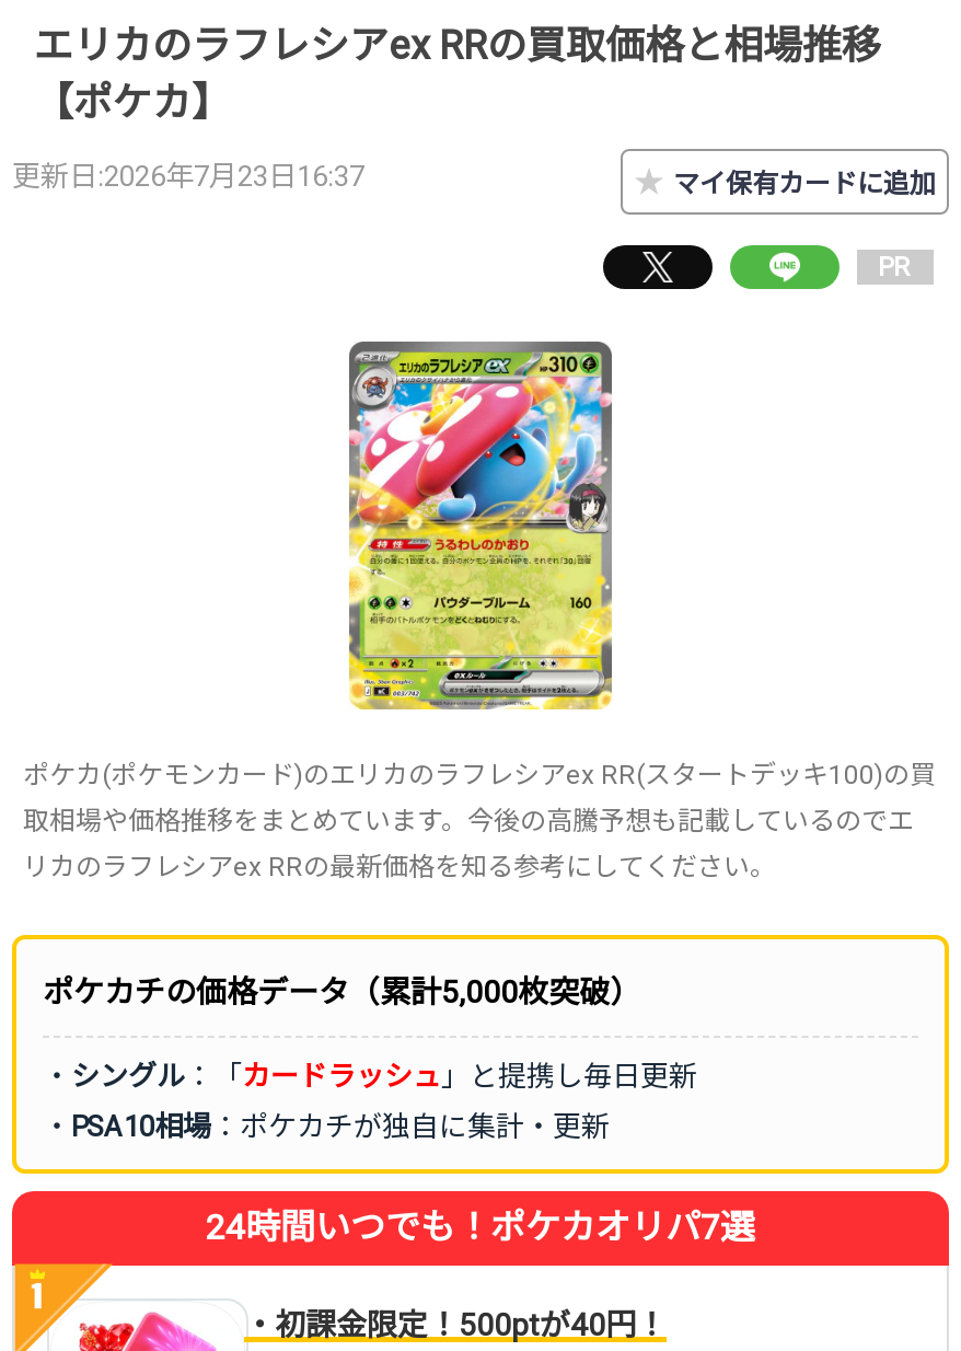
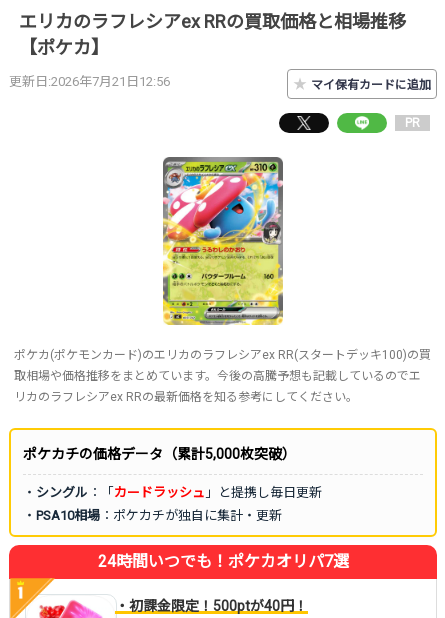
[12,160,364,193] 更新日:2026年7月23日16:37 -> [9,74,170,89] 更新日:2026年7月21日12:56

